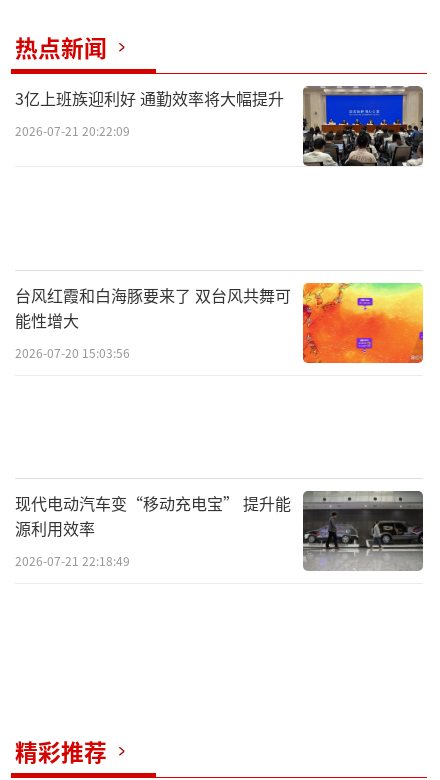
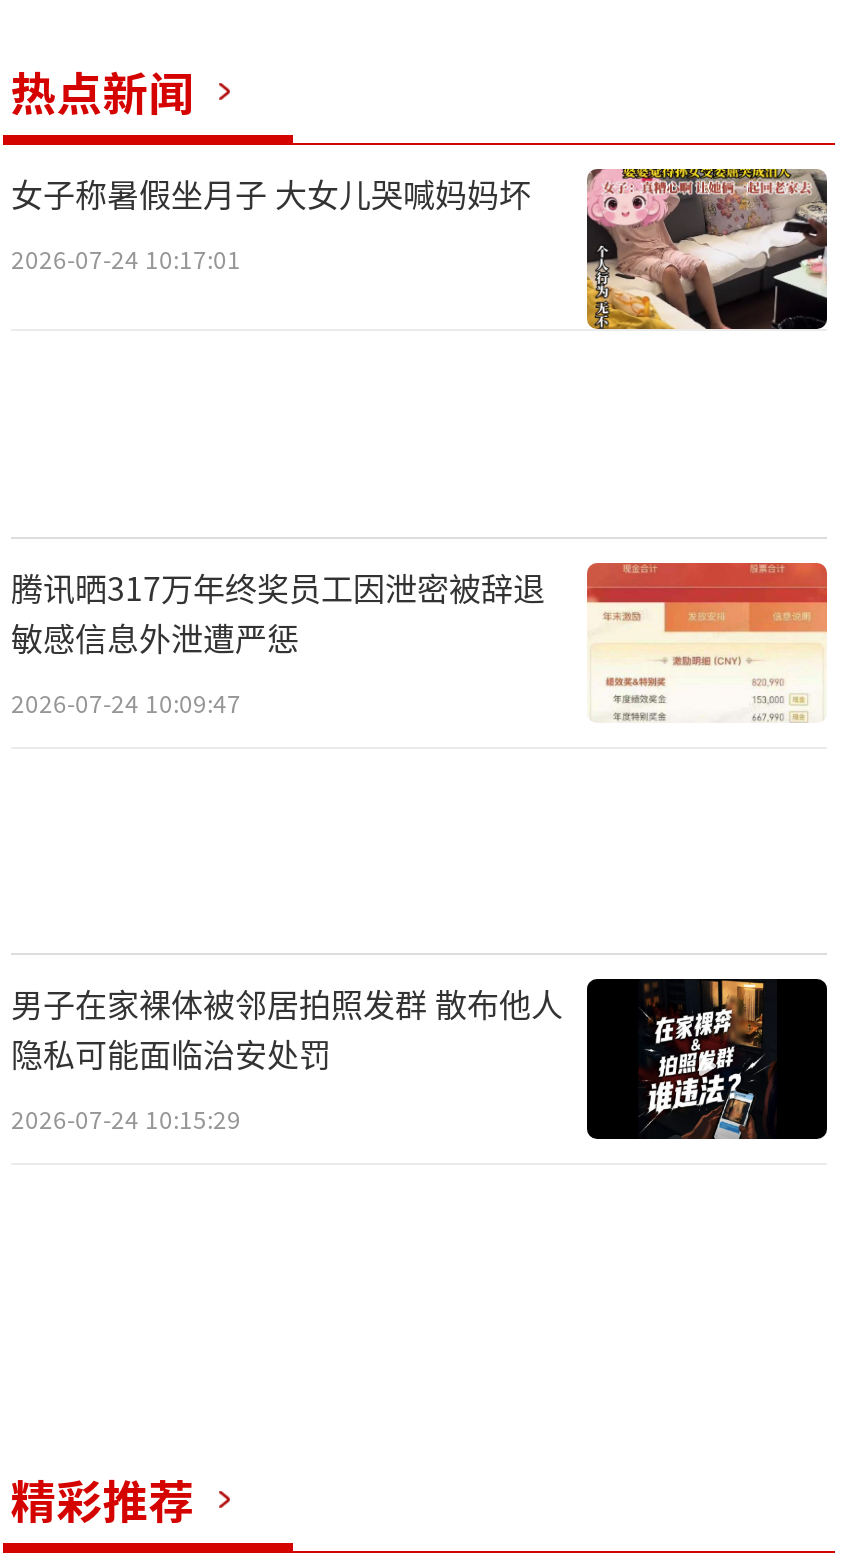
[15,85,424,167] [image] | 3亿上班族迎利好 通勤效率将大幅提升 -> [11,167,827,331] [image] | 女子称暑假坐月子 大女儿哭喊妈妈坏
[15,122,130,139] 2026-07-21 20:22:09 -> [11,241,241,275] 2026-07-24 10:17:01
[15,282,424,364] [image] | 台风红霞和白海豚要来了 双台风共舞可 | 能性增大 -> [11,561,829,723] [image] | 腾讯晒317万年终奖员工因泄密被辞退 | 敏感信息外泄遭严惩
[15,344,130,361] 2026-07-20 15:03:56 -> [11,684,241,718] 2026-07-24 10:09:47
[15,490,424,570] [image] | 现代电动汽车变“移动充电宝” 提升能 | 源利用效率 -> [11,977,827,1139] [image] | 男子在家裸体被邻居拍照发群 散布他人 | 隐私可能面临治安处罚
[15,552,130,569] 2026-07-21 22:18:49 -> [11,1102,241,1136] 2026-07-24 10:15:29

